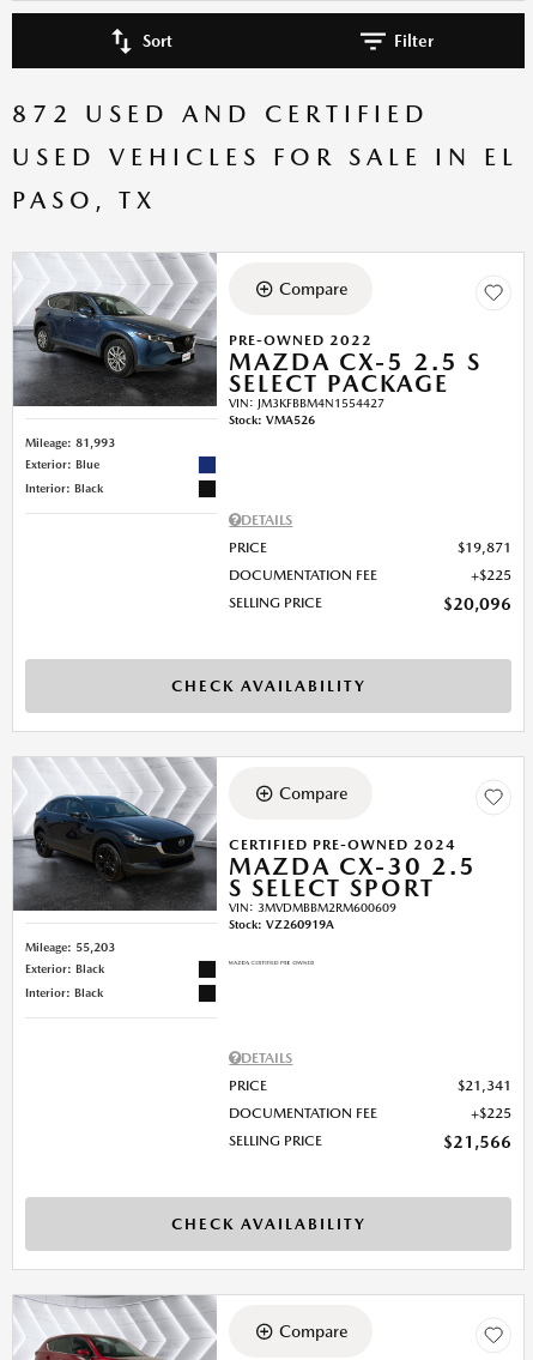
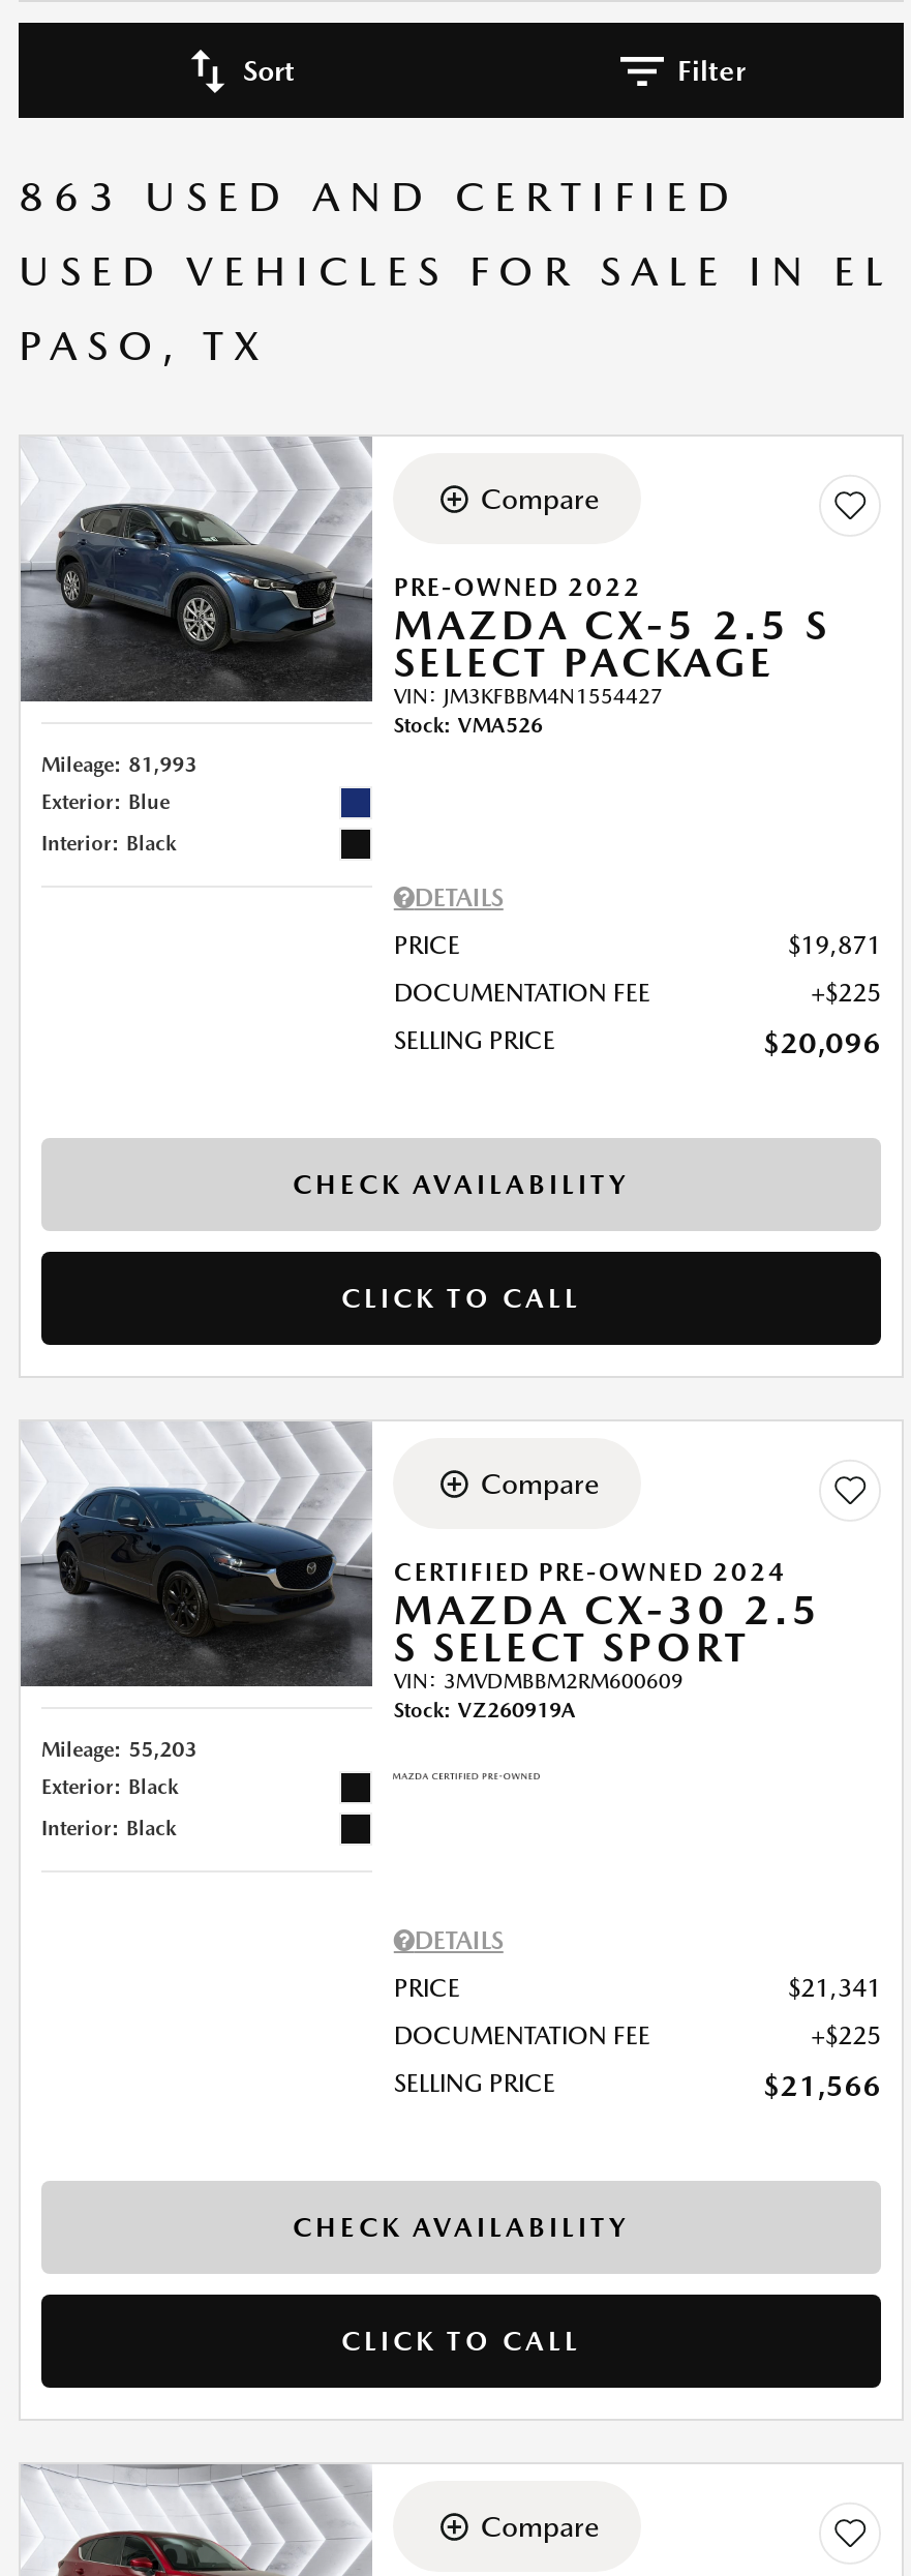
[12,100,430,129] 872 USED AND CERTIFIED -> [19,173,740,222] 863 USED AND CERTIFIED
none -> [341,1284,581,1315] CLICK TO CALL
none -> [341,2326,581,2358] CLICK TO CALL

